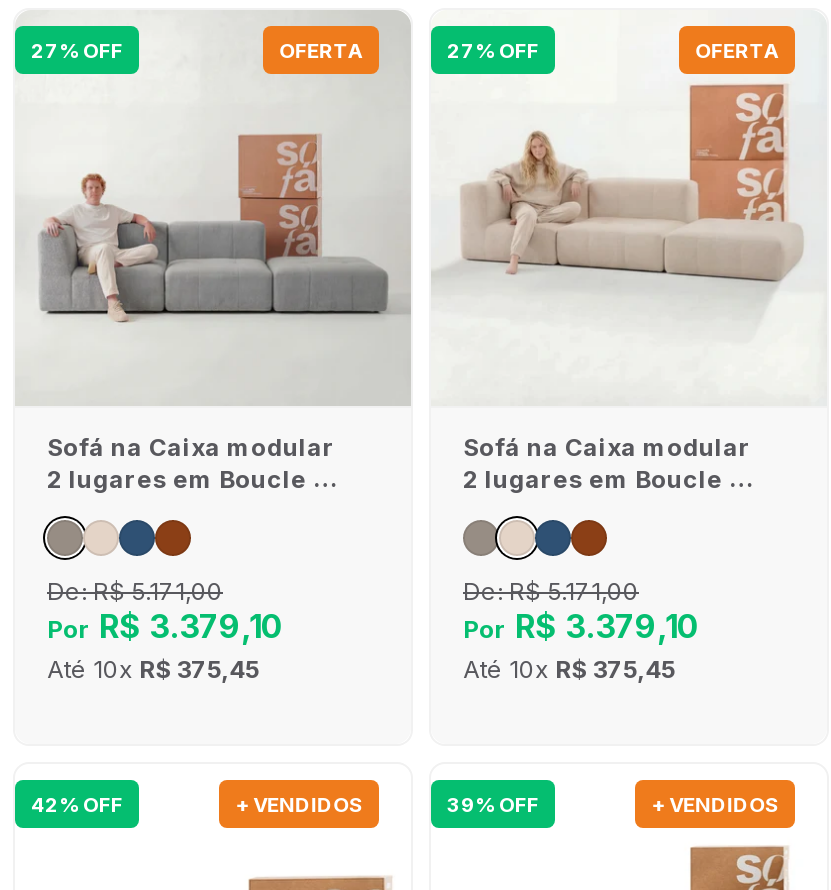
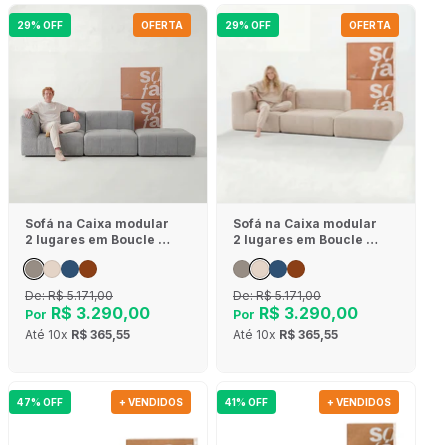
[31,39,123,63] 27% OFF -> [17,19,63,31] 29% OFF
[447,39,539,63] 27% OFF -> [225,19,271,31] 29% OFF
[47,607,283,647] Por R$ 3.379,10 -> [25,303,150,323] Por R$ 3.290,00
[463,607,699,647] Por R$ 3.379,10 -> [233,303,358,323] Por R$ 3.290,00
[47,655,259,685] Até 10x R$ 375,45 -> [25,327,130,342] Até 10x R$ 365,55
[463,655,675,685] Até 10x R$ 375,45 -> [233,327,338,342] Até 10x R$ 365,55
[31,793,123,817] 42% OFF -> [17,396,63,408] 47% OFF
[447,793,539,817] 39% OFF -> [225,396,268,408] 41% OFF

